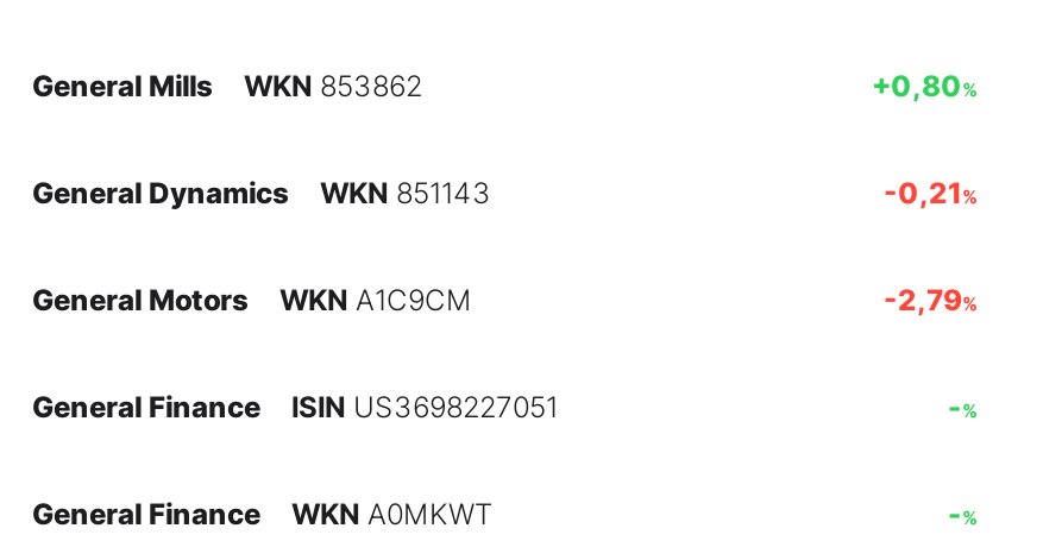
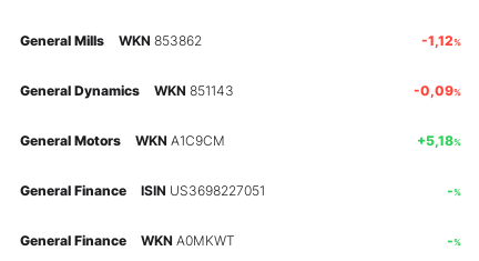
[872,68,979,103] +0,80% -> [421,32,461,49] -1,12%
[884,175,979,210] -0,21% -> [414,82,461,99] -0,09%
[884,282,979,317] -2,79% -> [417,132,461,149] +5,18%

